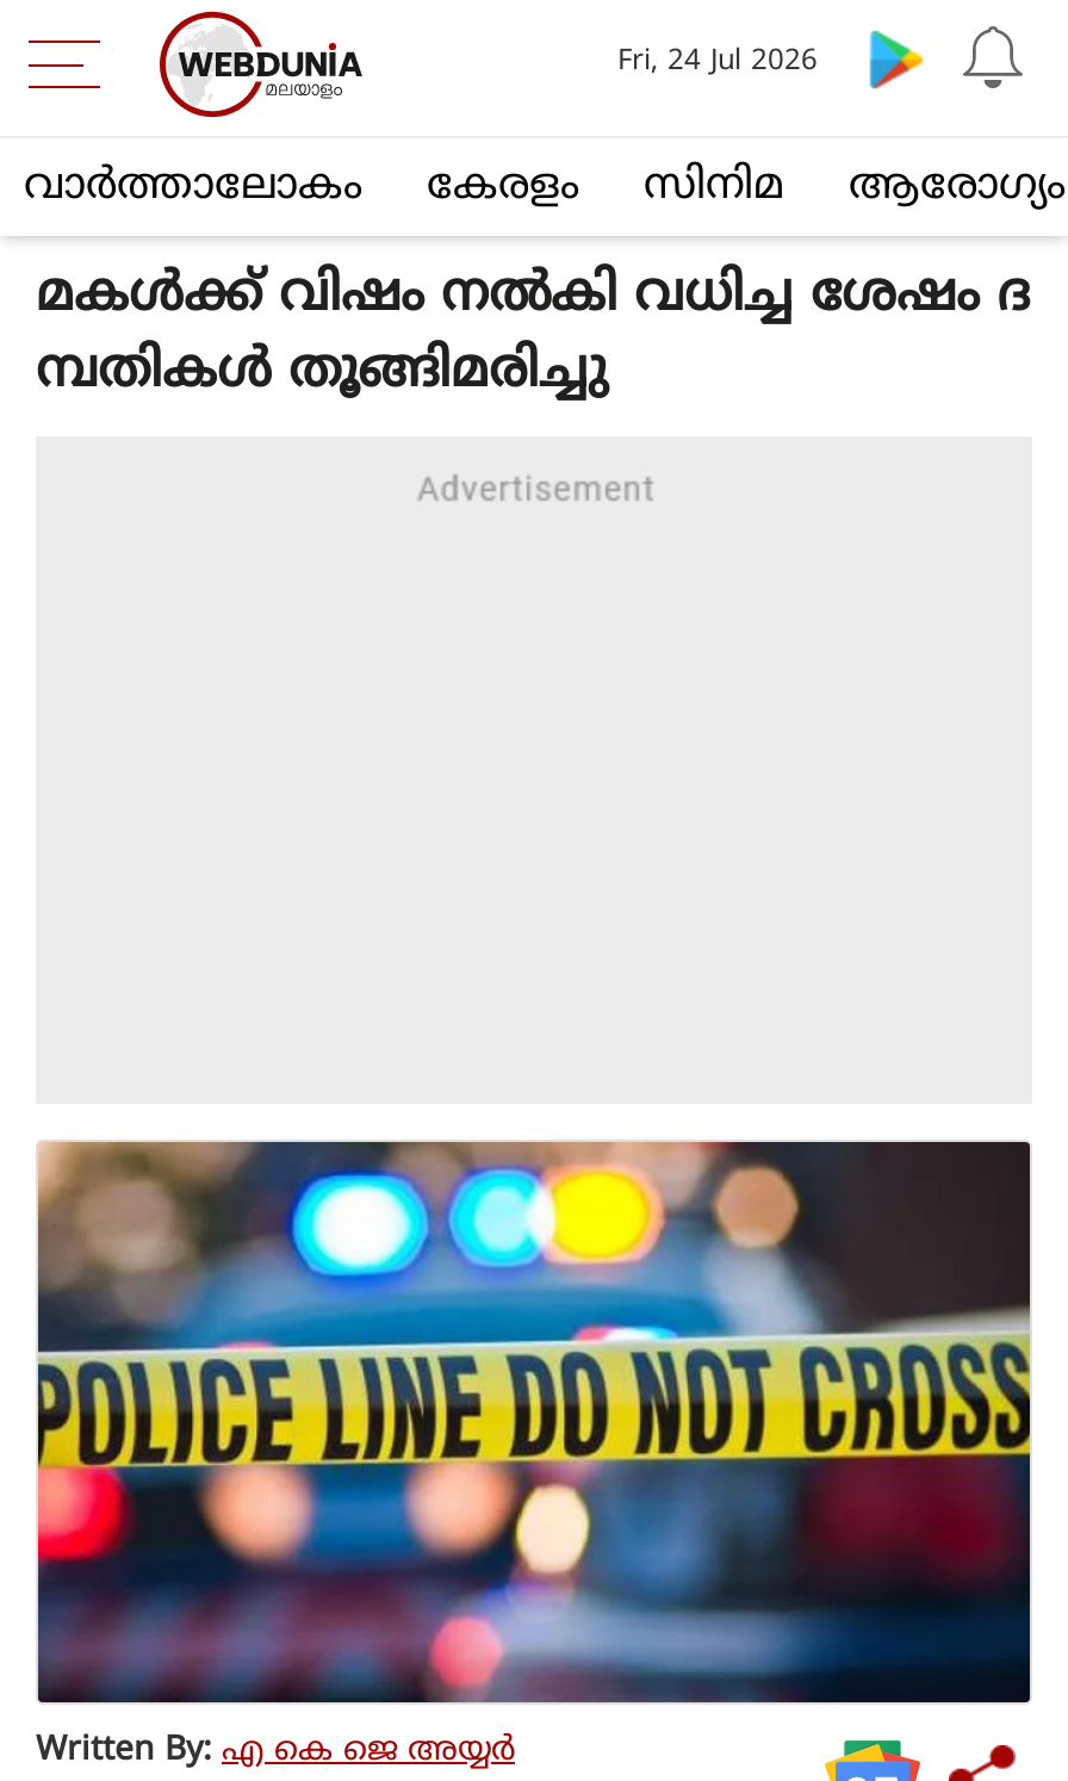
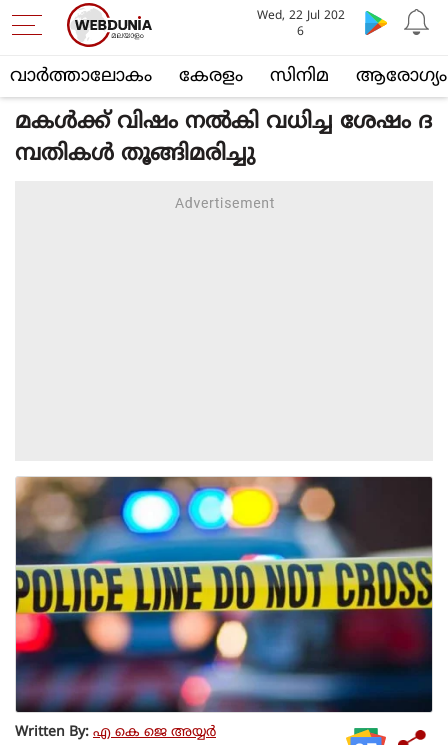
[617,45,818,81] Fri, 24 Jul 2026 -> [257,9,345,40] Wed, 22 Jul 202 | 6

